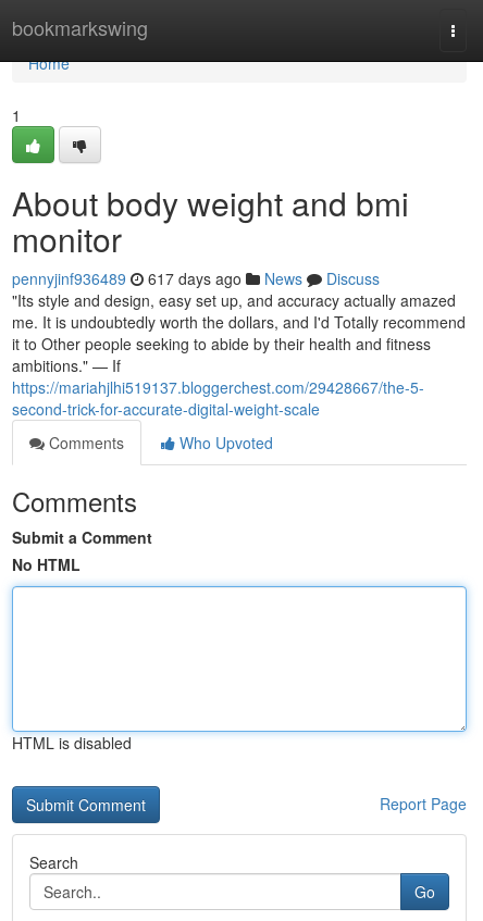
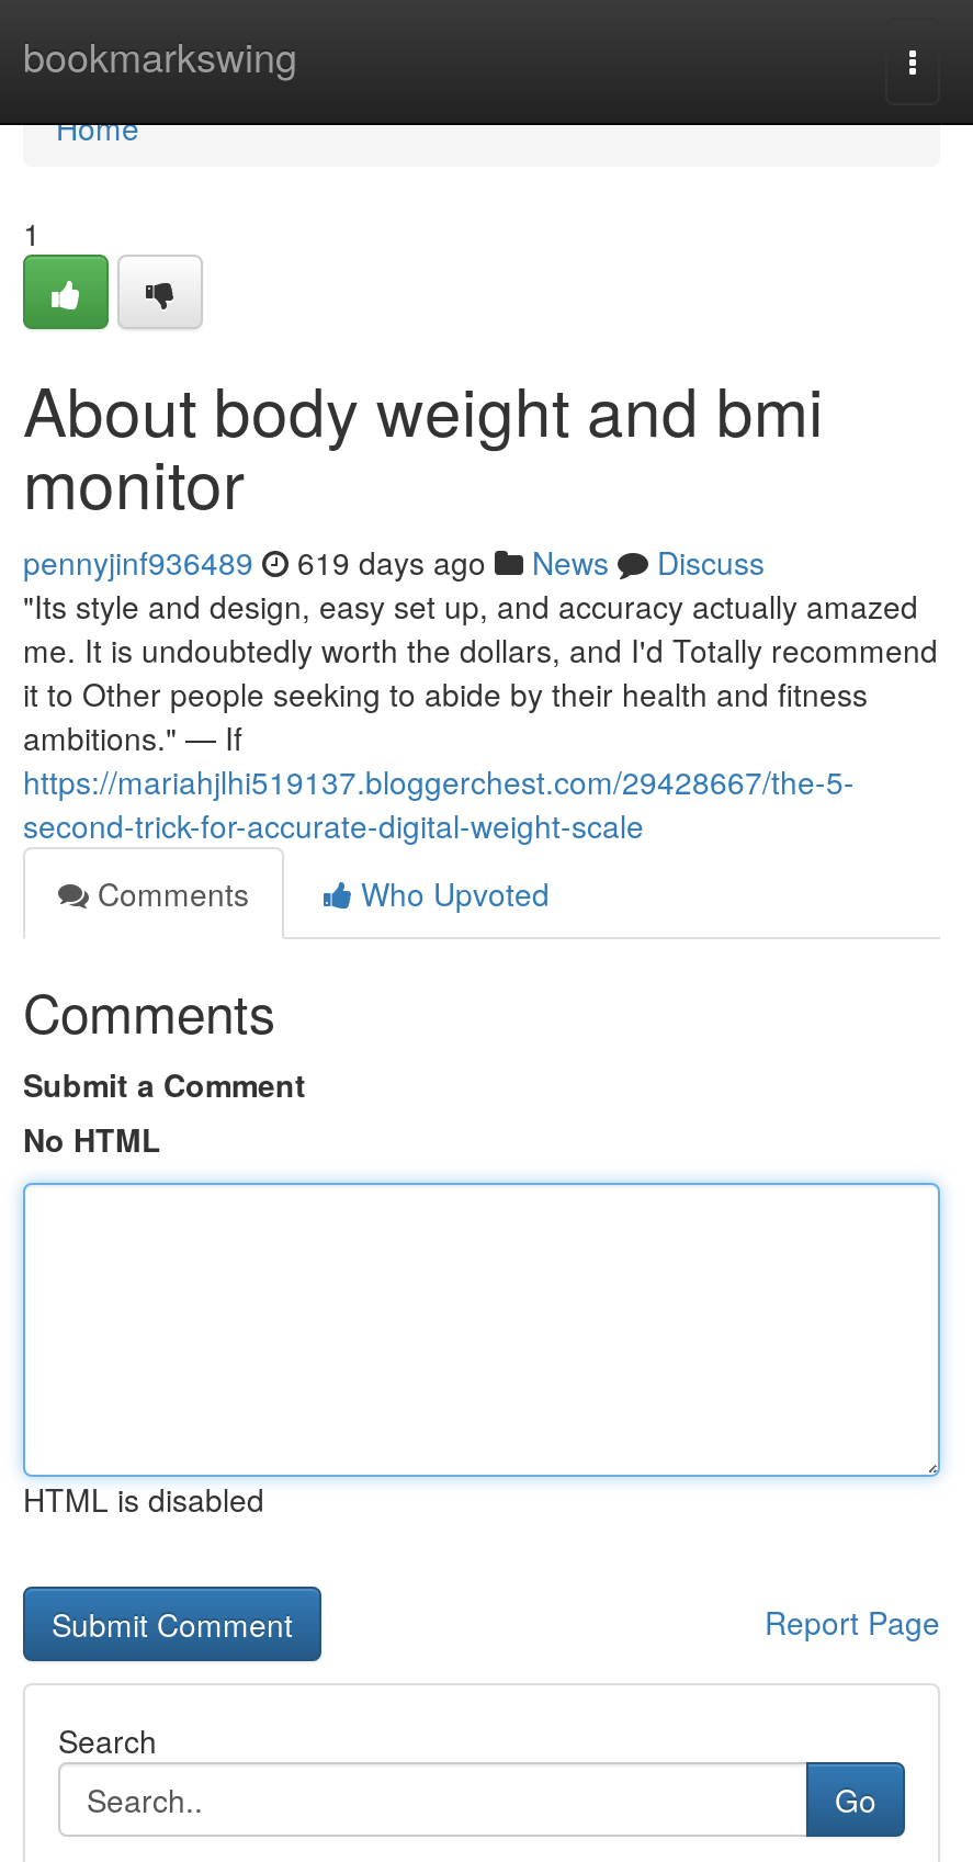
[12,267,380,289] pennyjinf936489 617 days ago News Discuss -> [23,540,765,584] pennyjinf936489 619 days ago News Discuss

